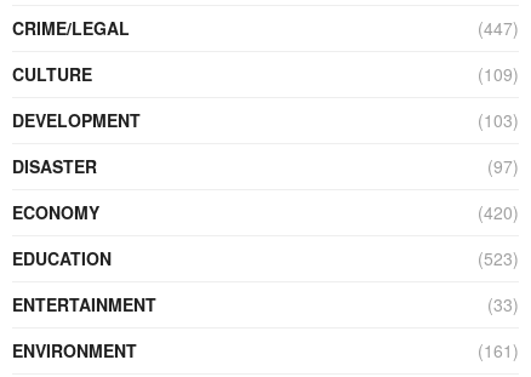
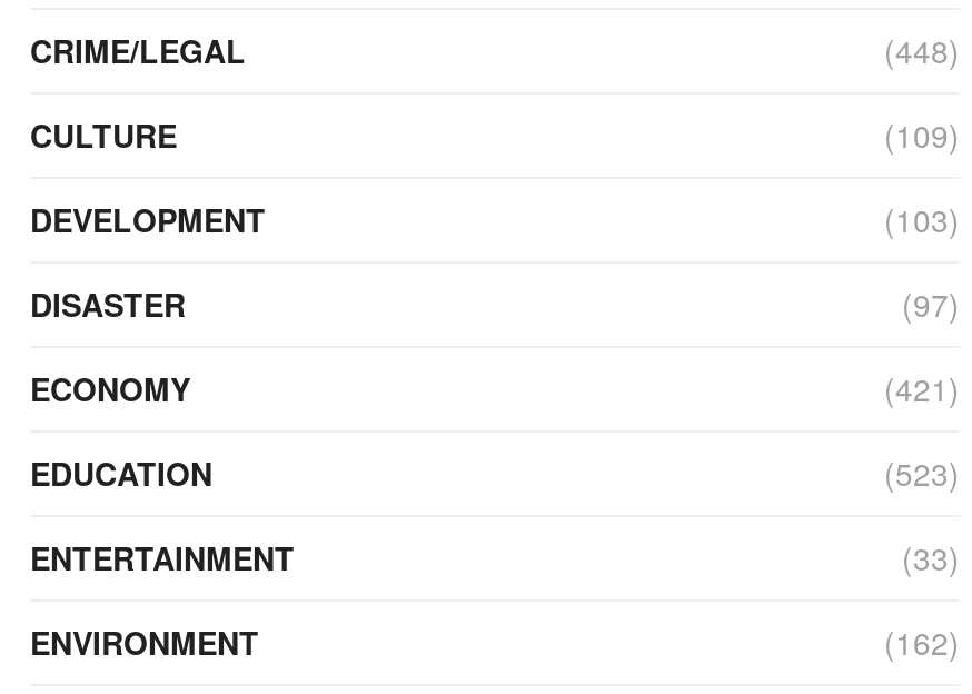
[478,16,519,40] (447) -> [884,29,960,73] (448)
[478,200,519,224] (420) -> [884,367,960,412] (421)
[478,338,519,362] (161) -> [884,621,960,665] (162)

